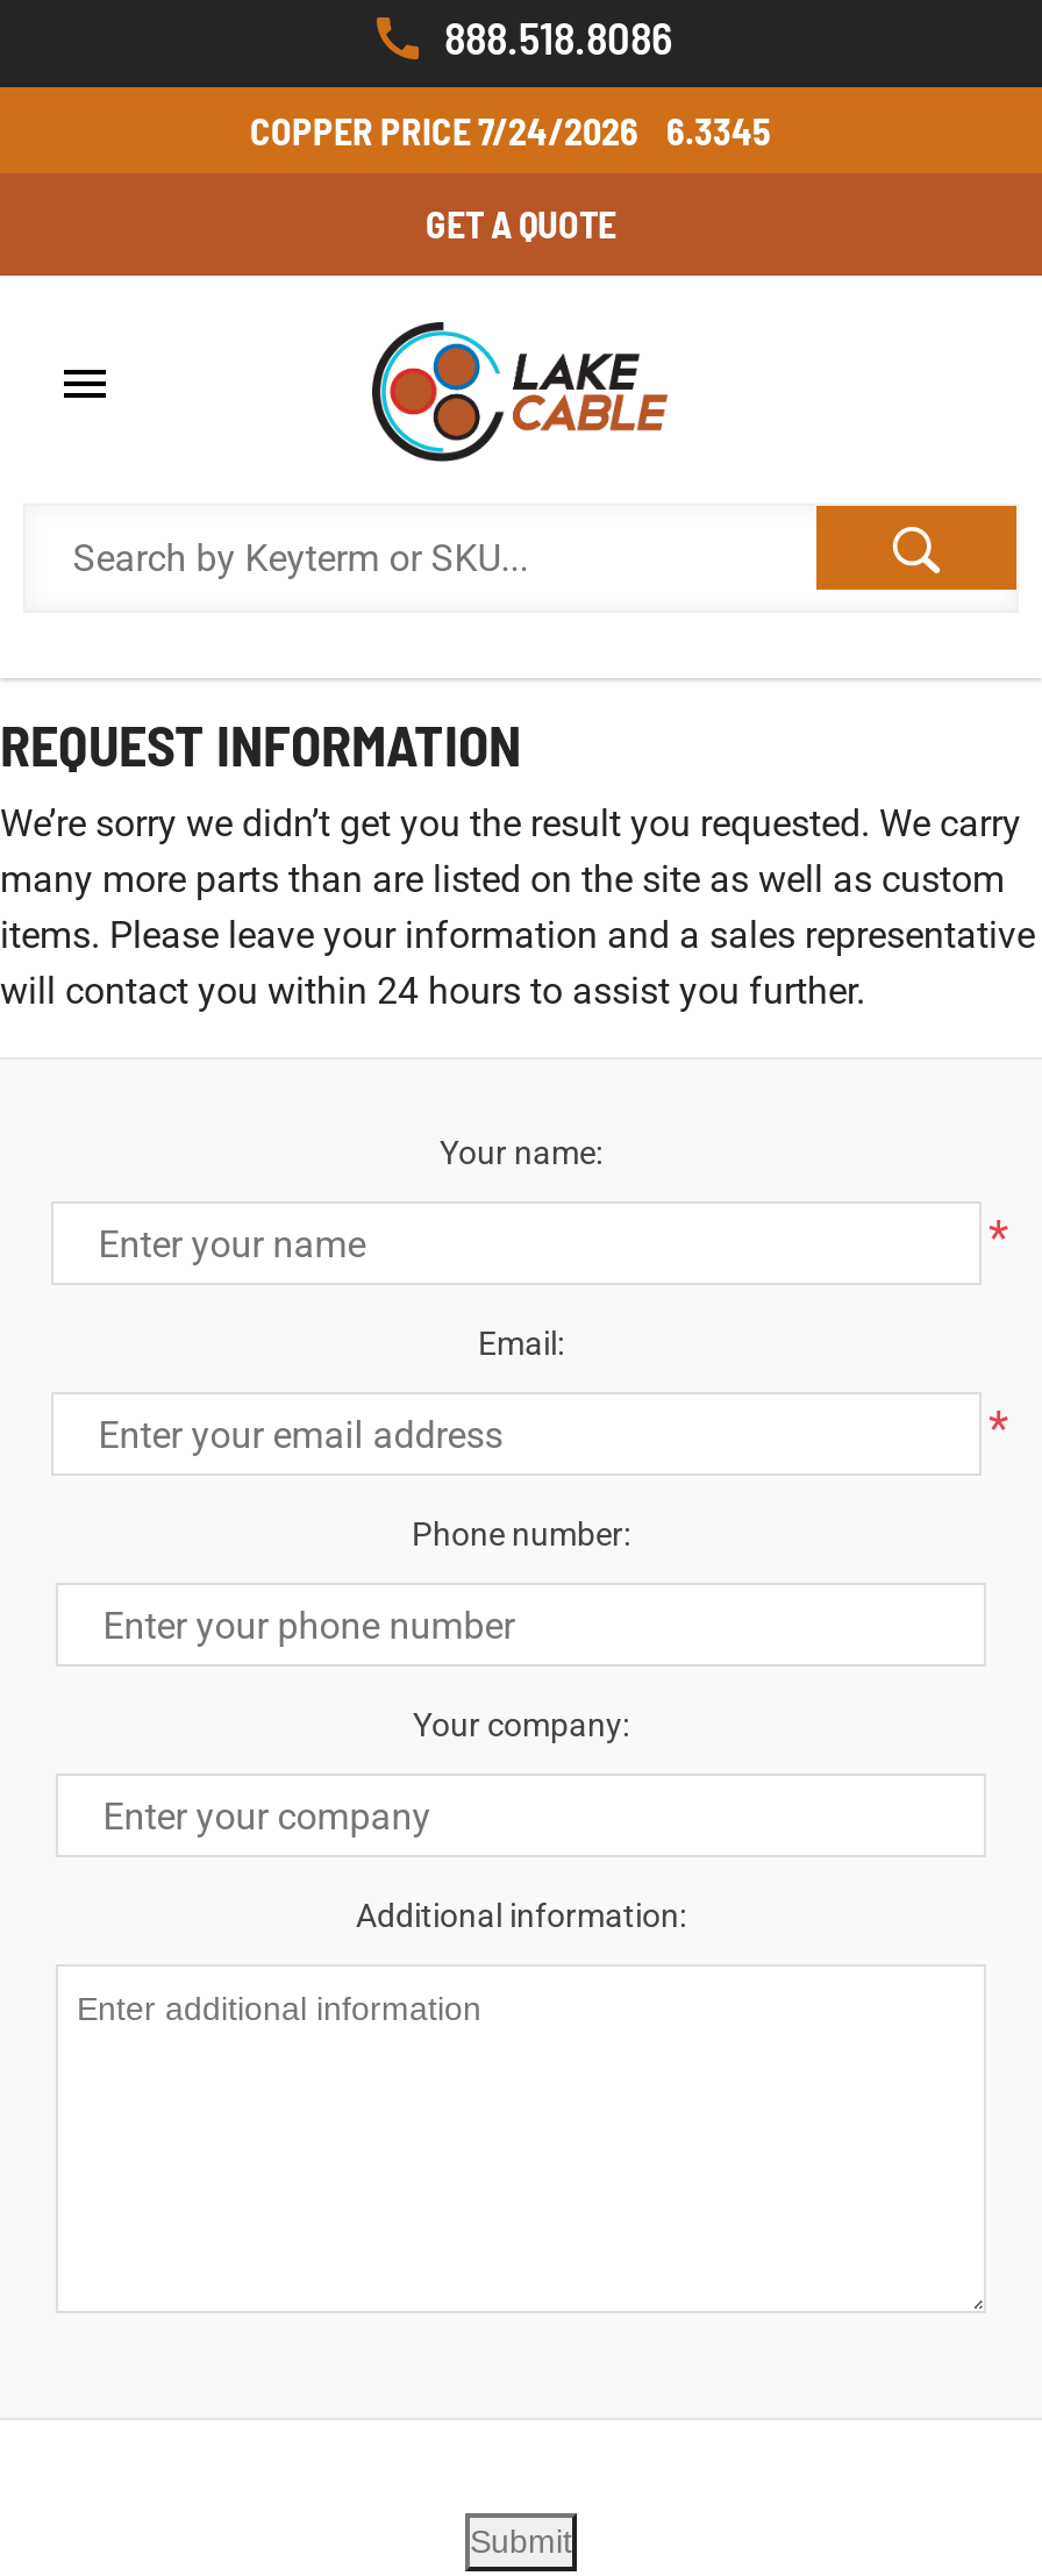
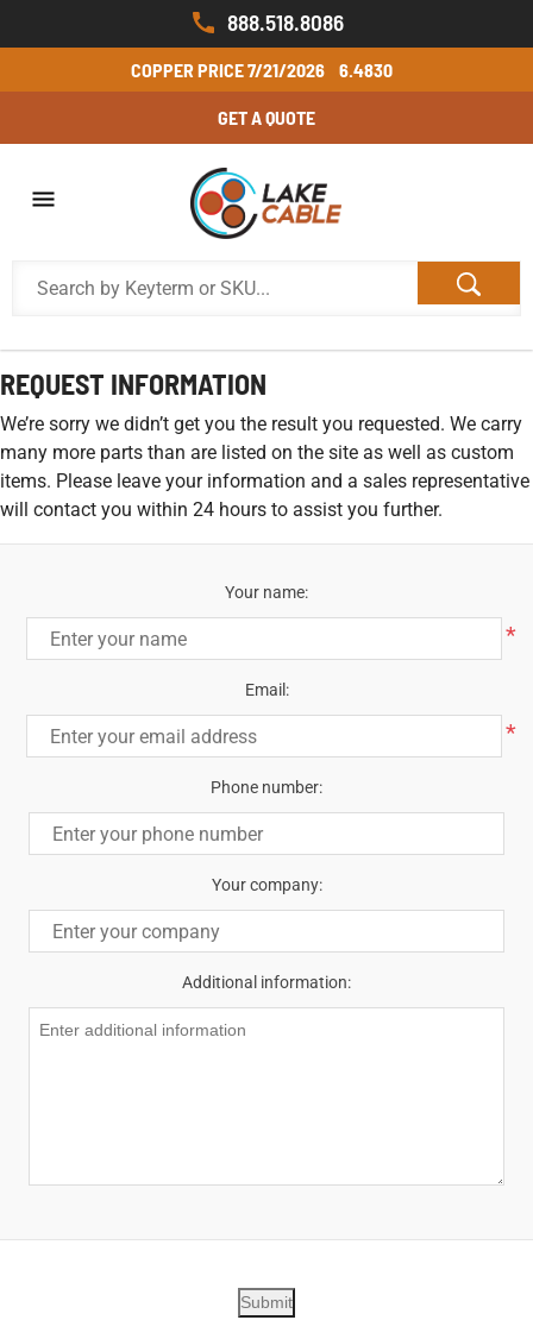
[250,109,638,153] COPPER PRICE 7/24/2026 -> [130,59,324,81] COPPER PRICE 7/21/2026
[666,109,771,153] 6.3345 -> [338,59,392,81] 6.4830

